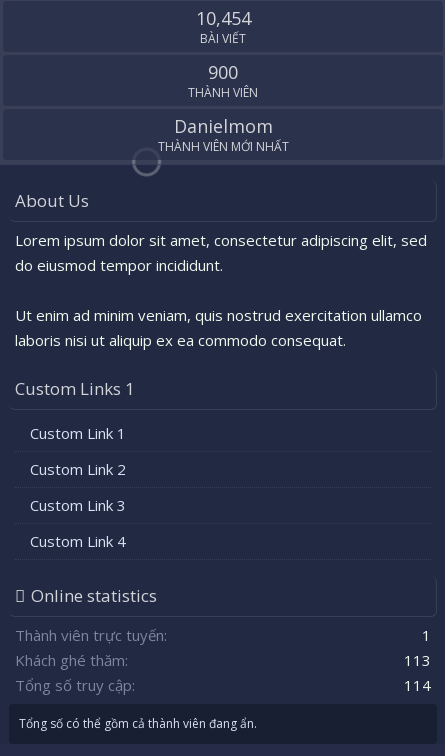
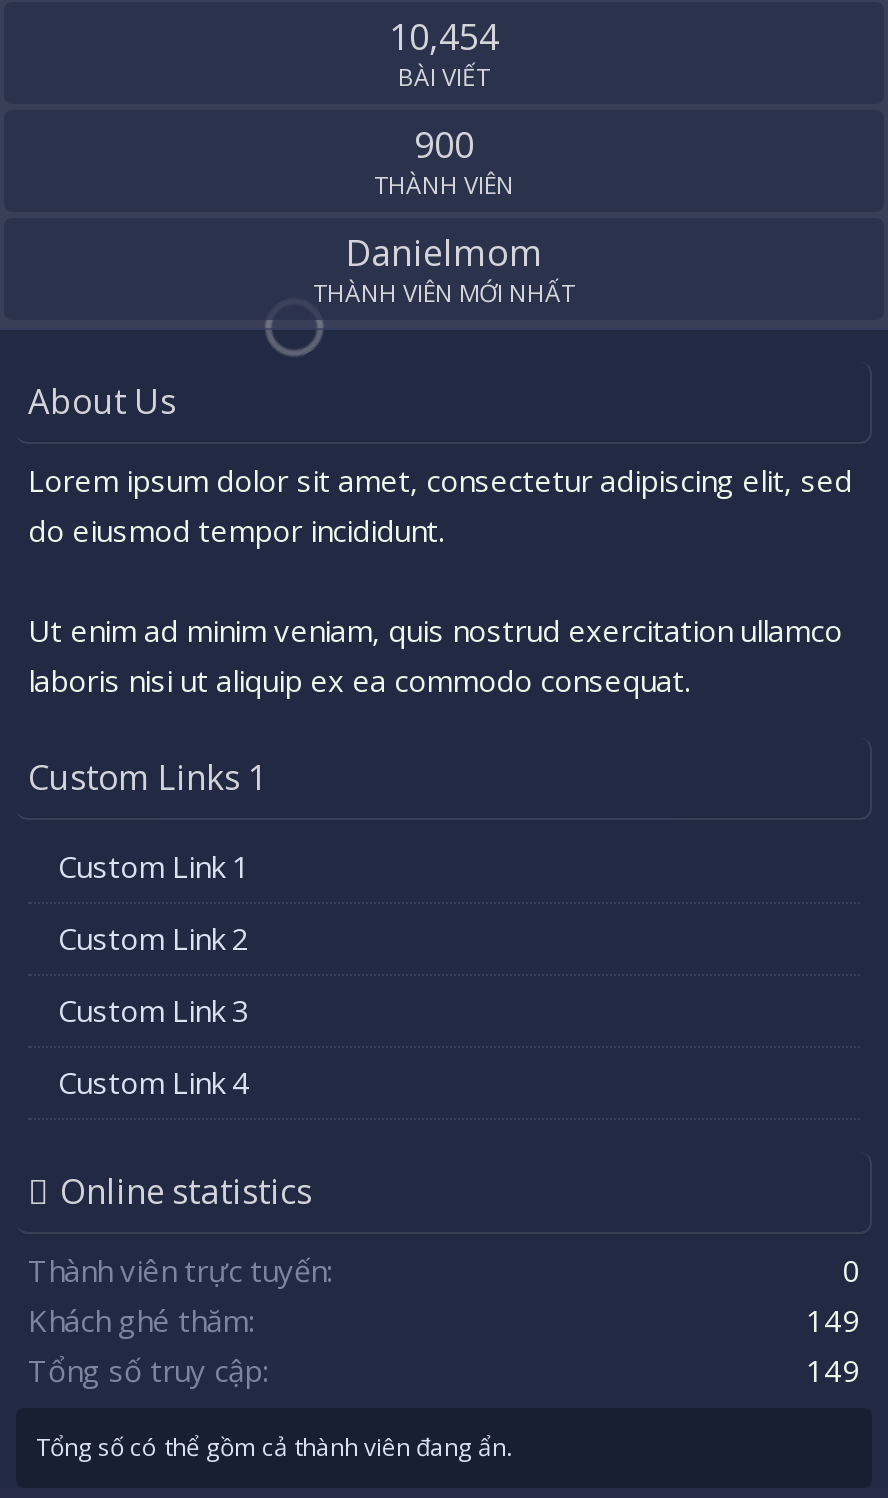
[422,625,431,645] 1 -> [842,1250,860,1290] 0
[404,650,431,670] 113 -> [806,1300,860,1340] 149
[404,675,431,695] 114 -> [806,1350,860,1390] 149

